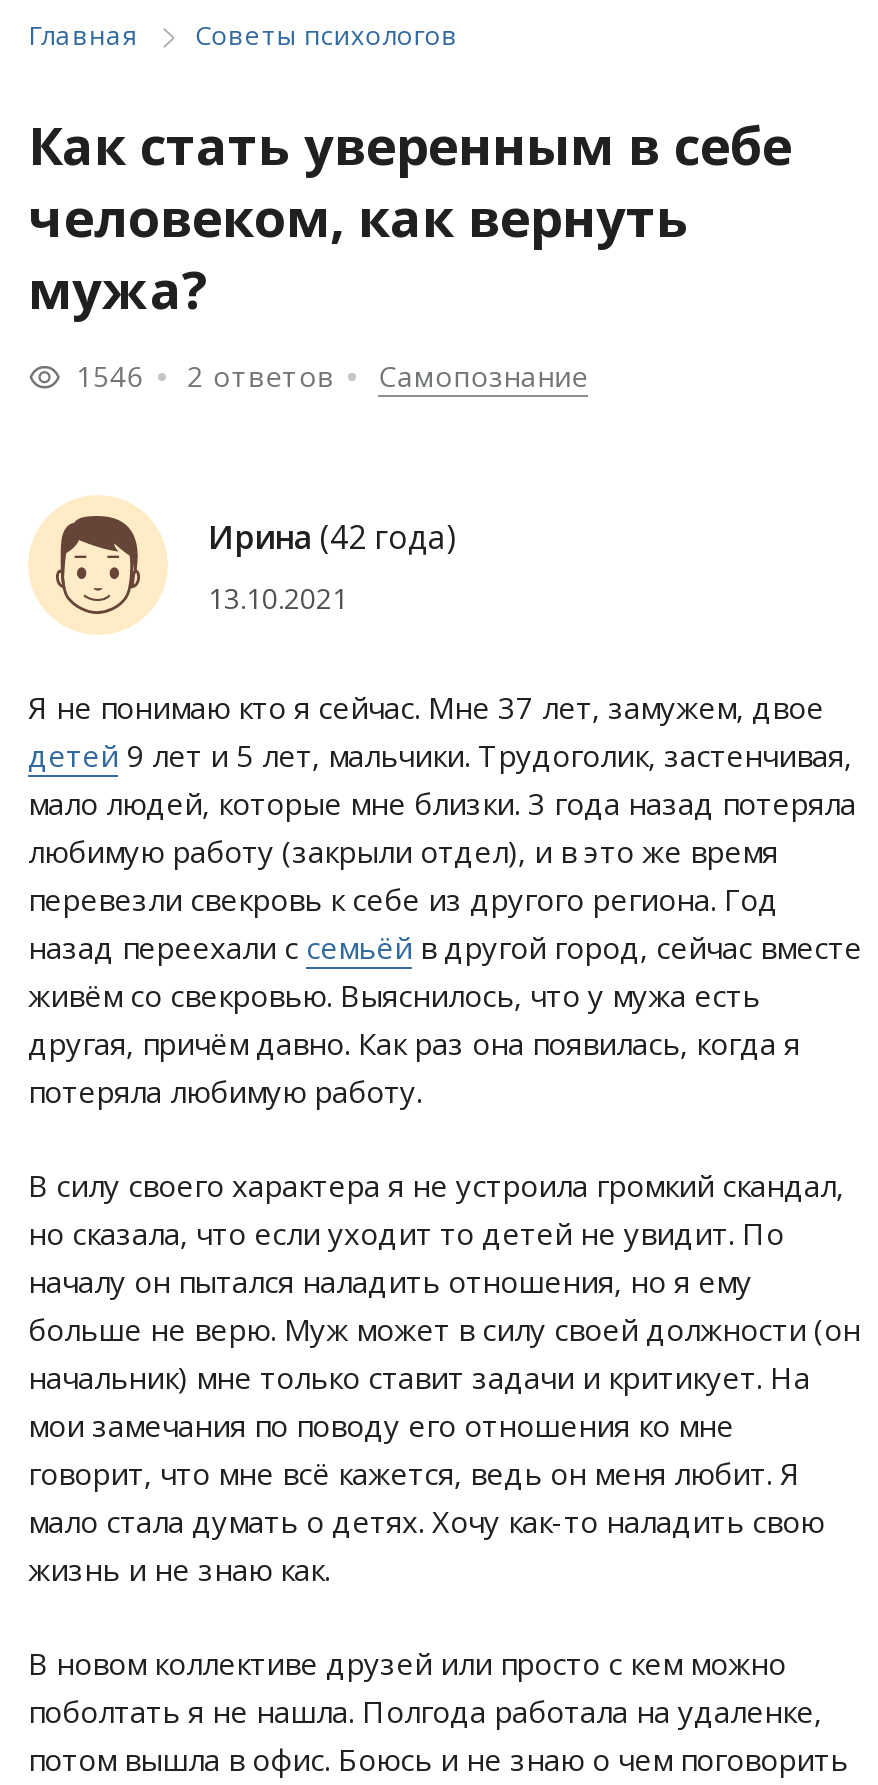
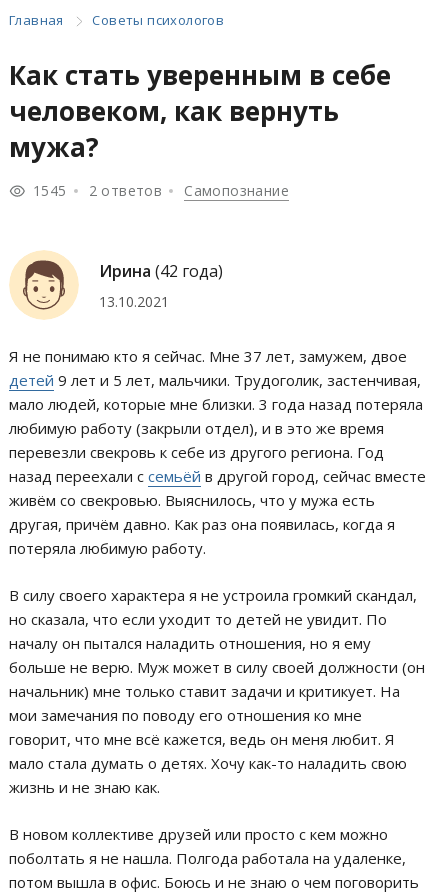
[76,358,588,396] 1546 2 ответов Самопознание -> [33,181,289,200] 1545 2 ответов Самопознание

